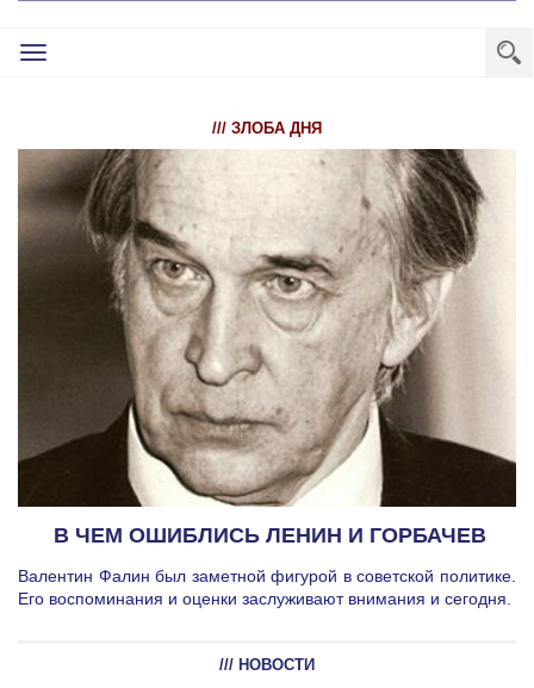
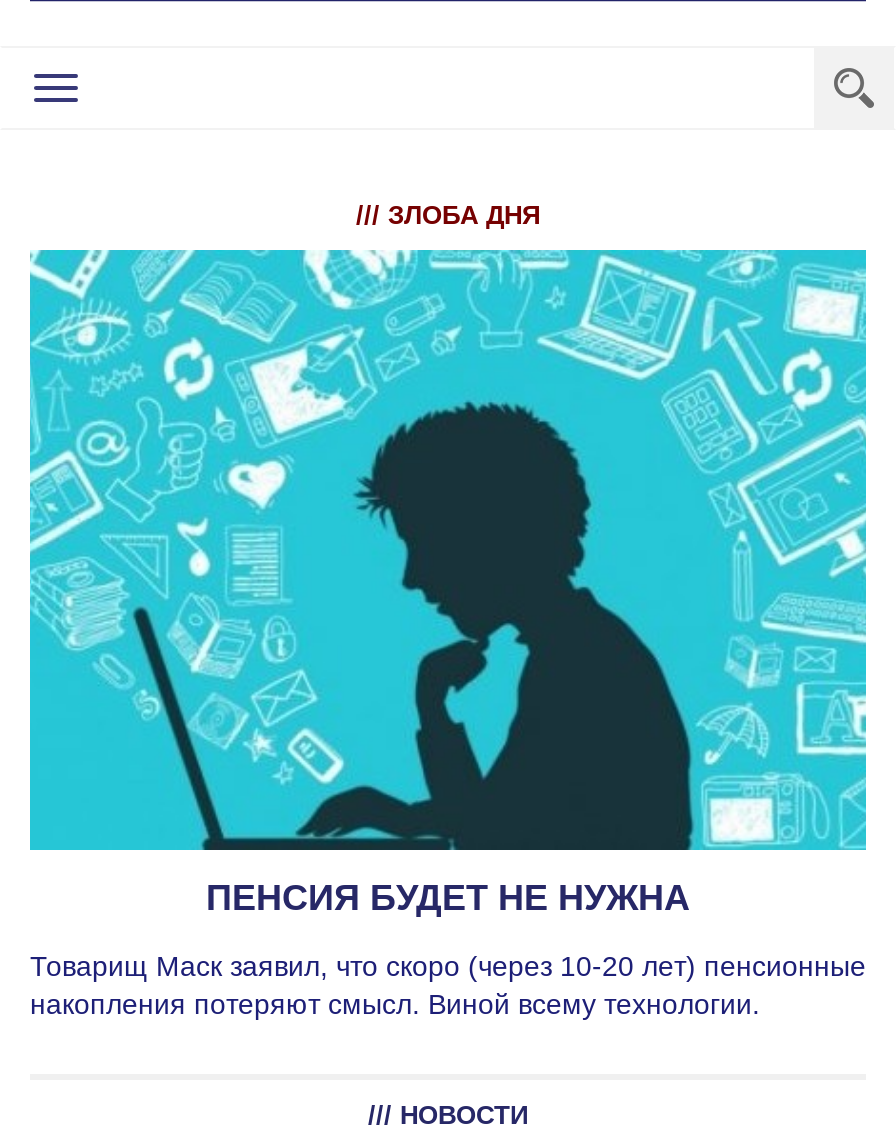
[17,148,517,547] [image] | В ЧЕМ ОШИБЛИСЬ ЛЕНИН И ГОРБАЧЕВ -> [28,248,868,918] [image] | ПЕНСИЯ БУДЕТ НЕ НУЖНА
[18,566,516,608] Валентин Фалин был заметной фигурой в советской политике. | Его воспоминания и оценки заслуживают внимания и сегодня. -> [30,950,866,1020] Товарищ Маск заявил, что скоро (через 10-20 лет) пенсионные | накопления потеряют смысл. Виной всему технологии.

